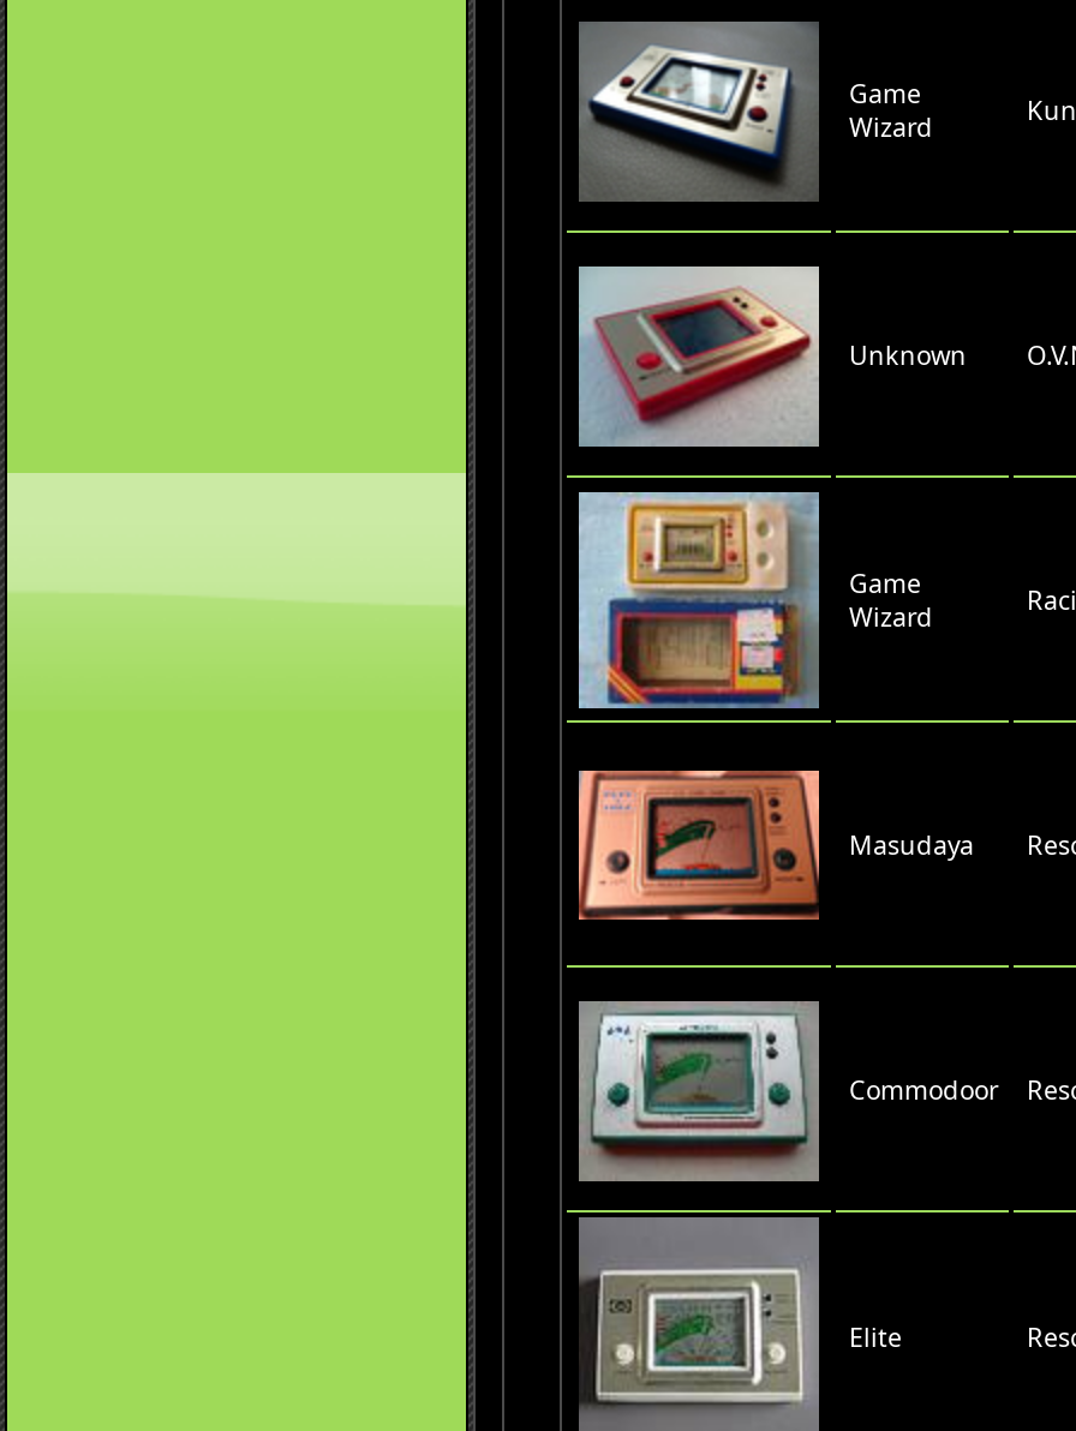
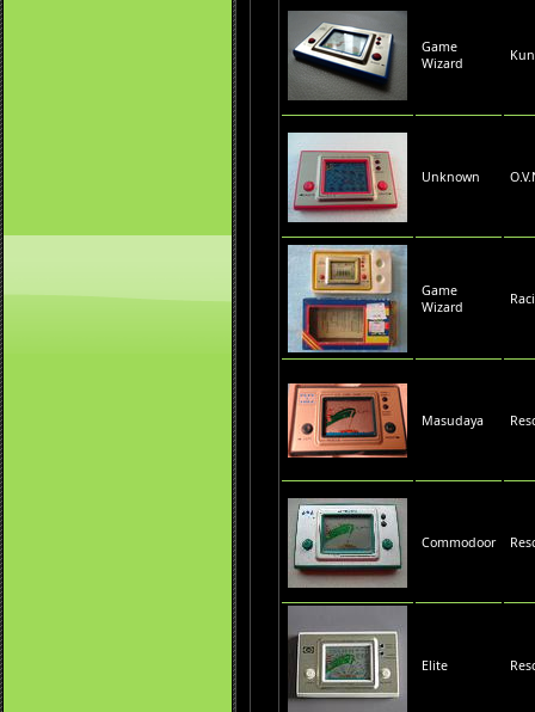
[581,274,817,447] [image] -> [290,135,406,220] [image]

